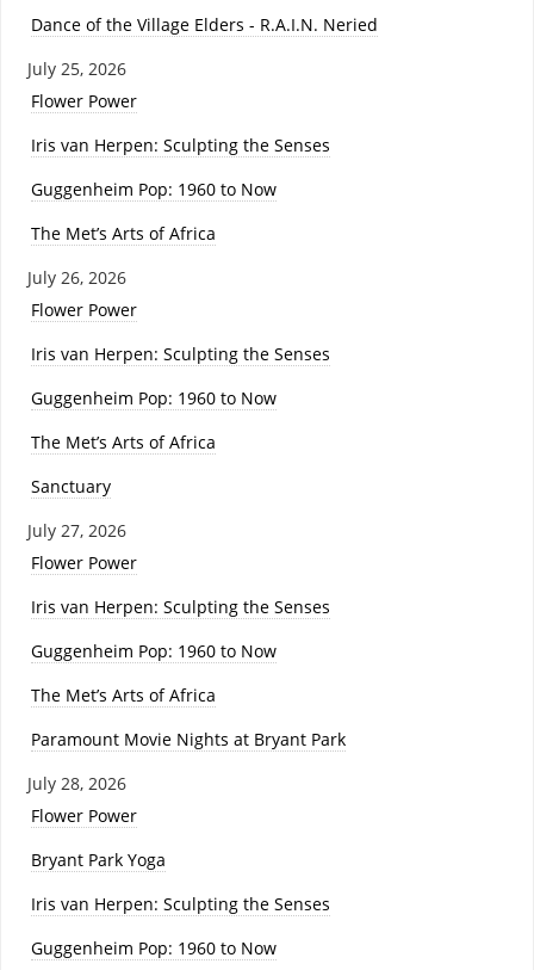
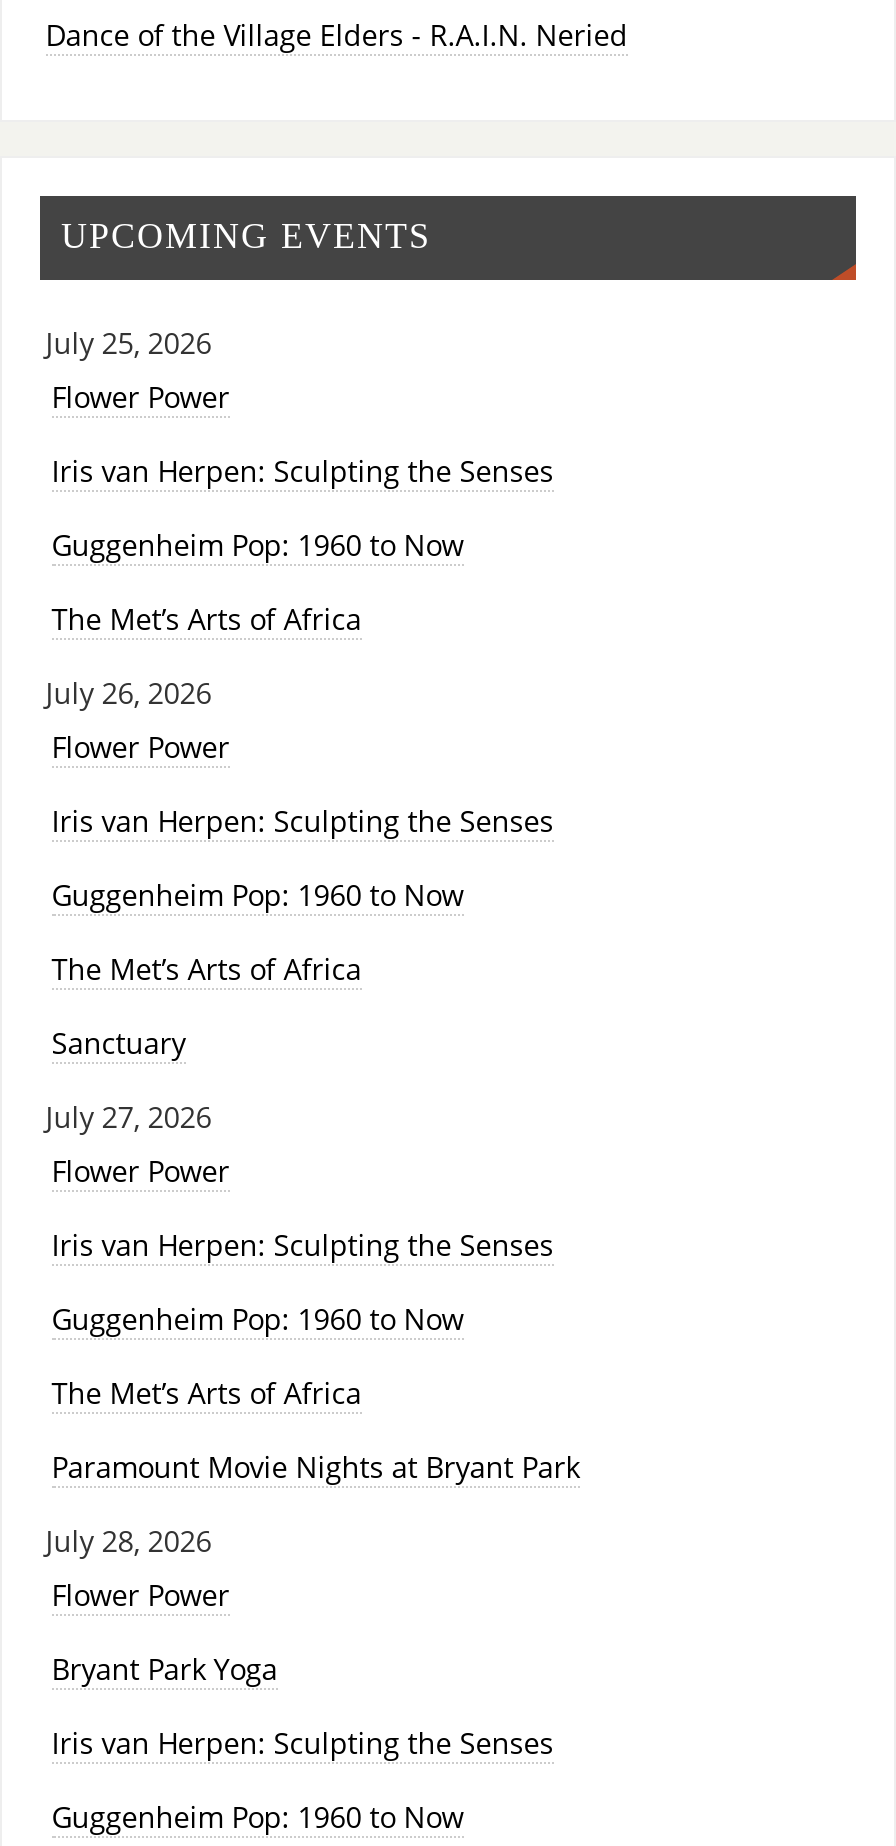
none -> [61,217,431,257] UPCOMING EVENTS

